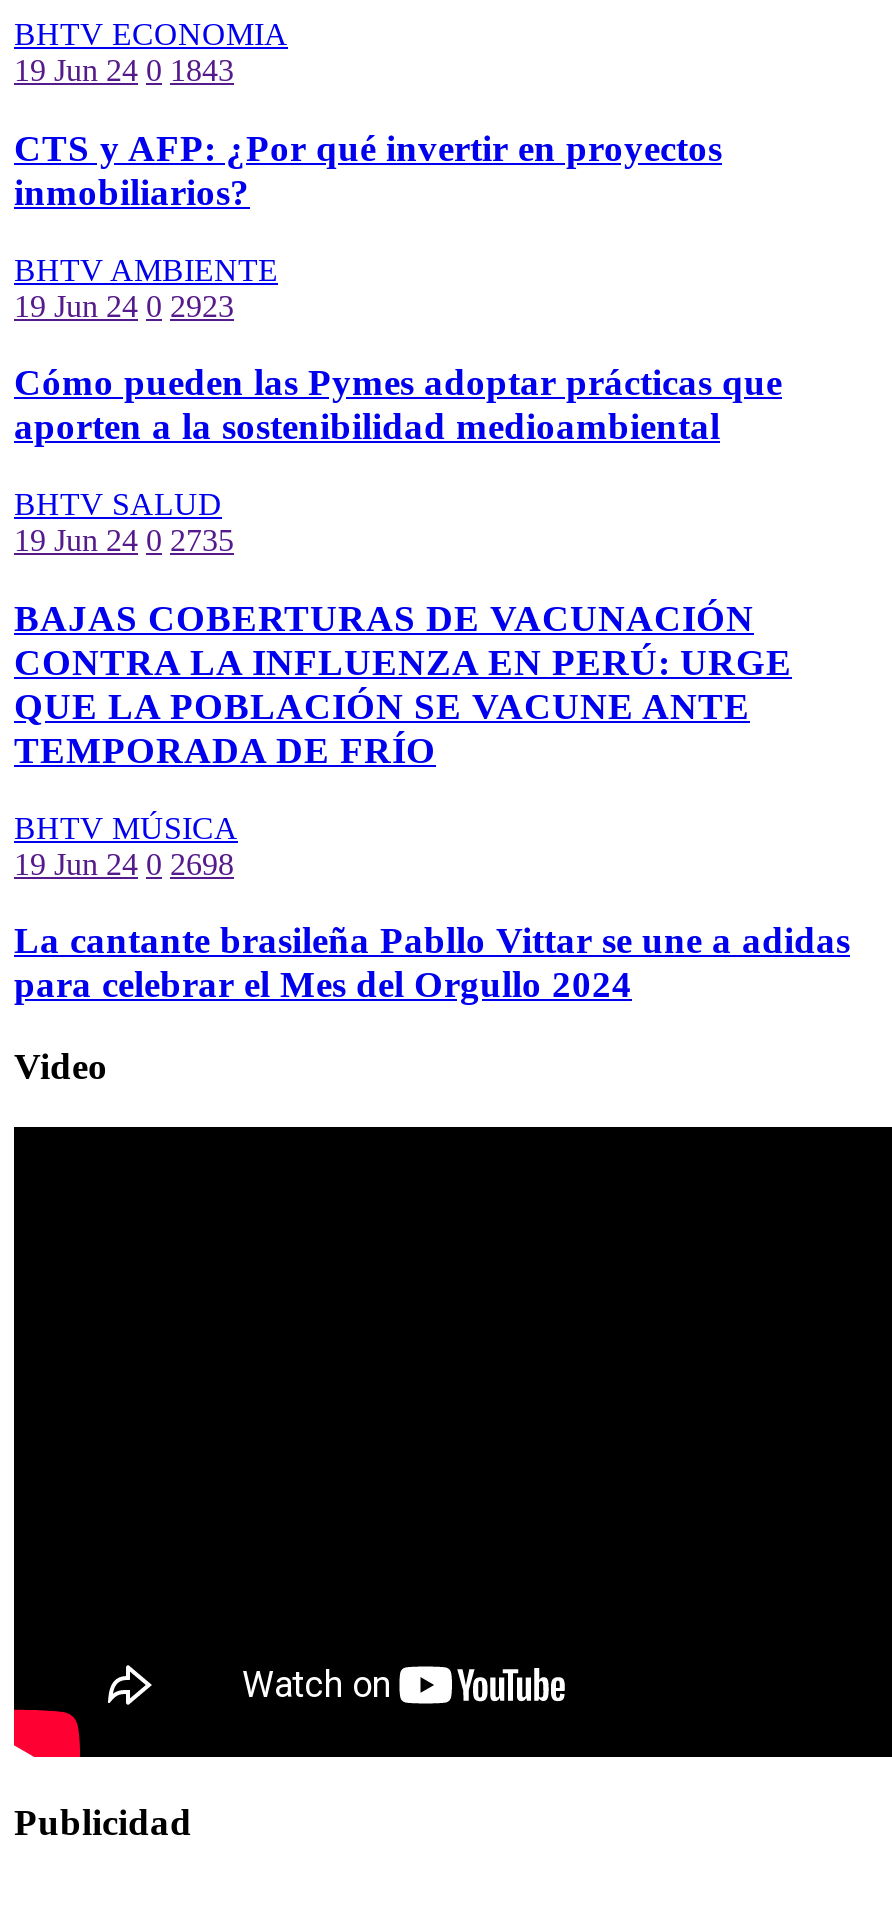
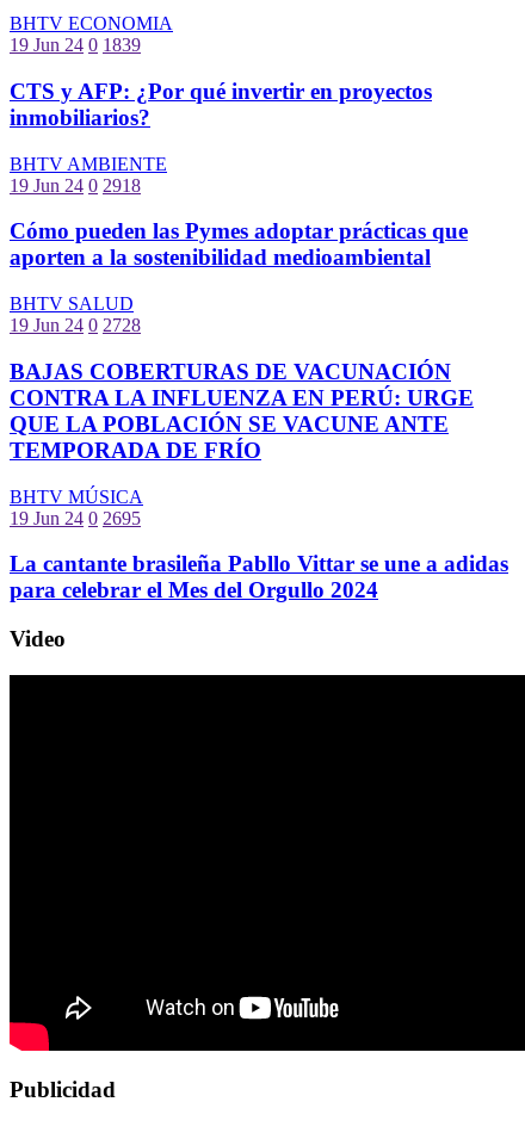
[14,53,234,87] 19 Jun 24 0 1843 -> [10,35,141,55] 19 Jun 24 0 1839
[14,288,234,322] 19 Jun 24 0 2923 -> [10,175,141,195] 19 Jun 24 0 2918
[14,523,234,557] 19 Jun 24 0 2735 -> [10,315,141,335] 19 Jun 24 0 2728
[14,846,234,880] 19 Jun 24 0 2698 -> [10,507,141,528] 19 Jun 24 0 2695

